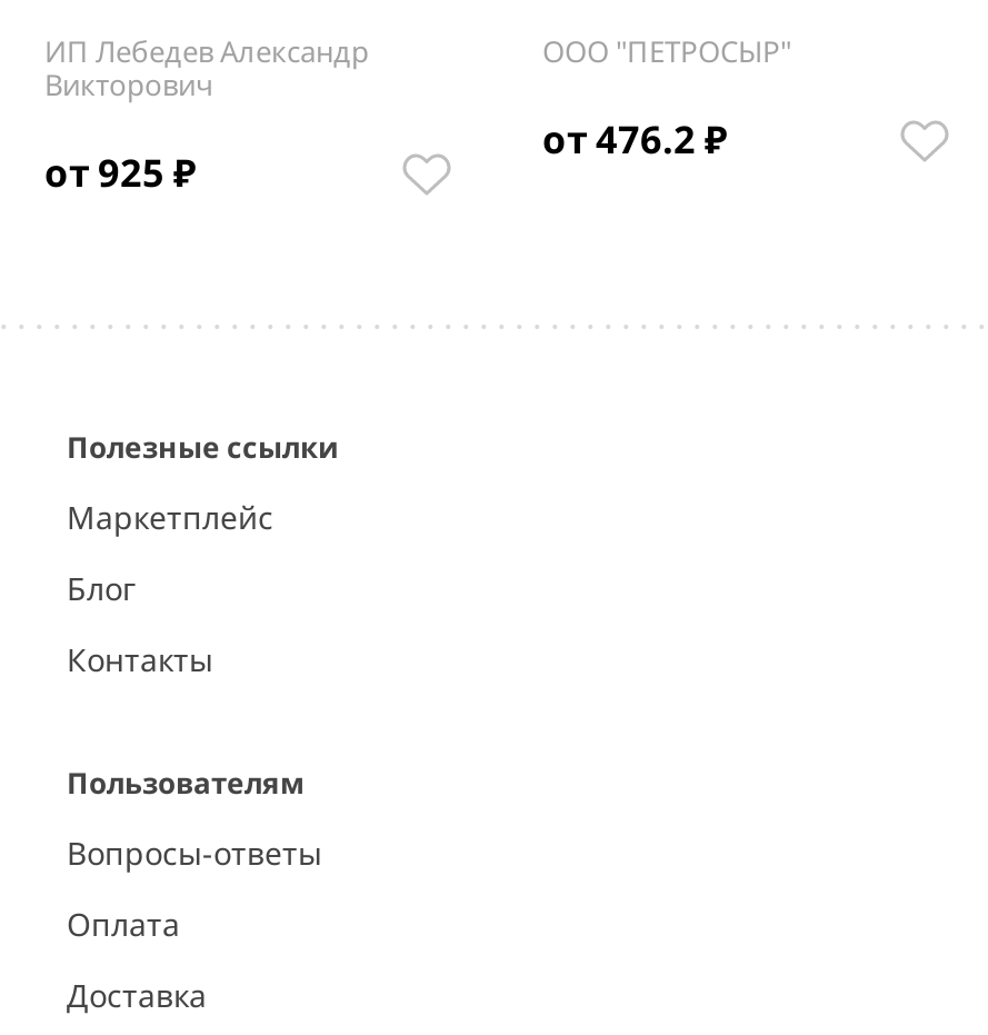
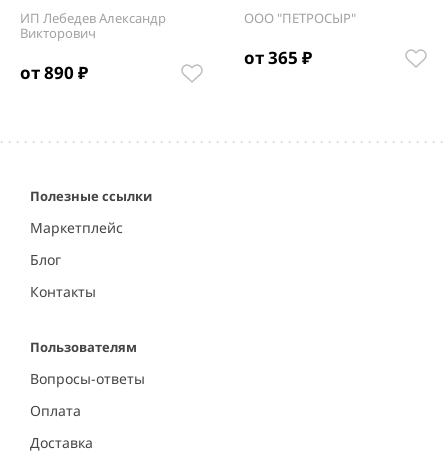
[542,114,727,165] от 476.2 ₽ -> [244,46,312,69] от 365 ₽
[44,147,196,198] от 925 ₽ -> [20,61,88,84] от 890 ₽

